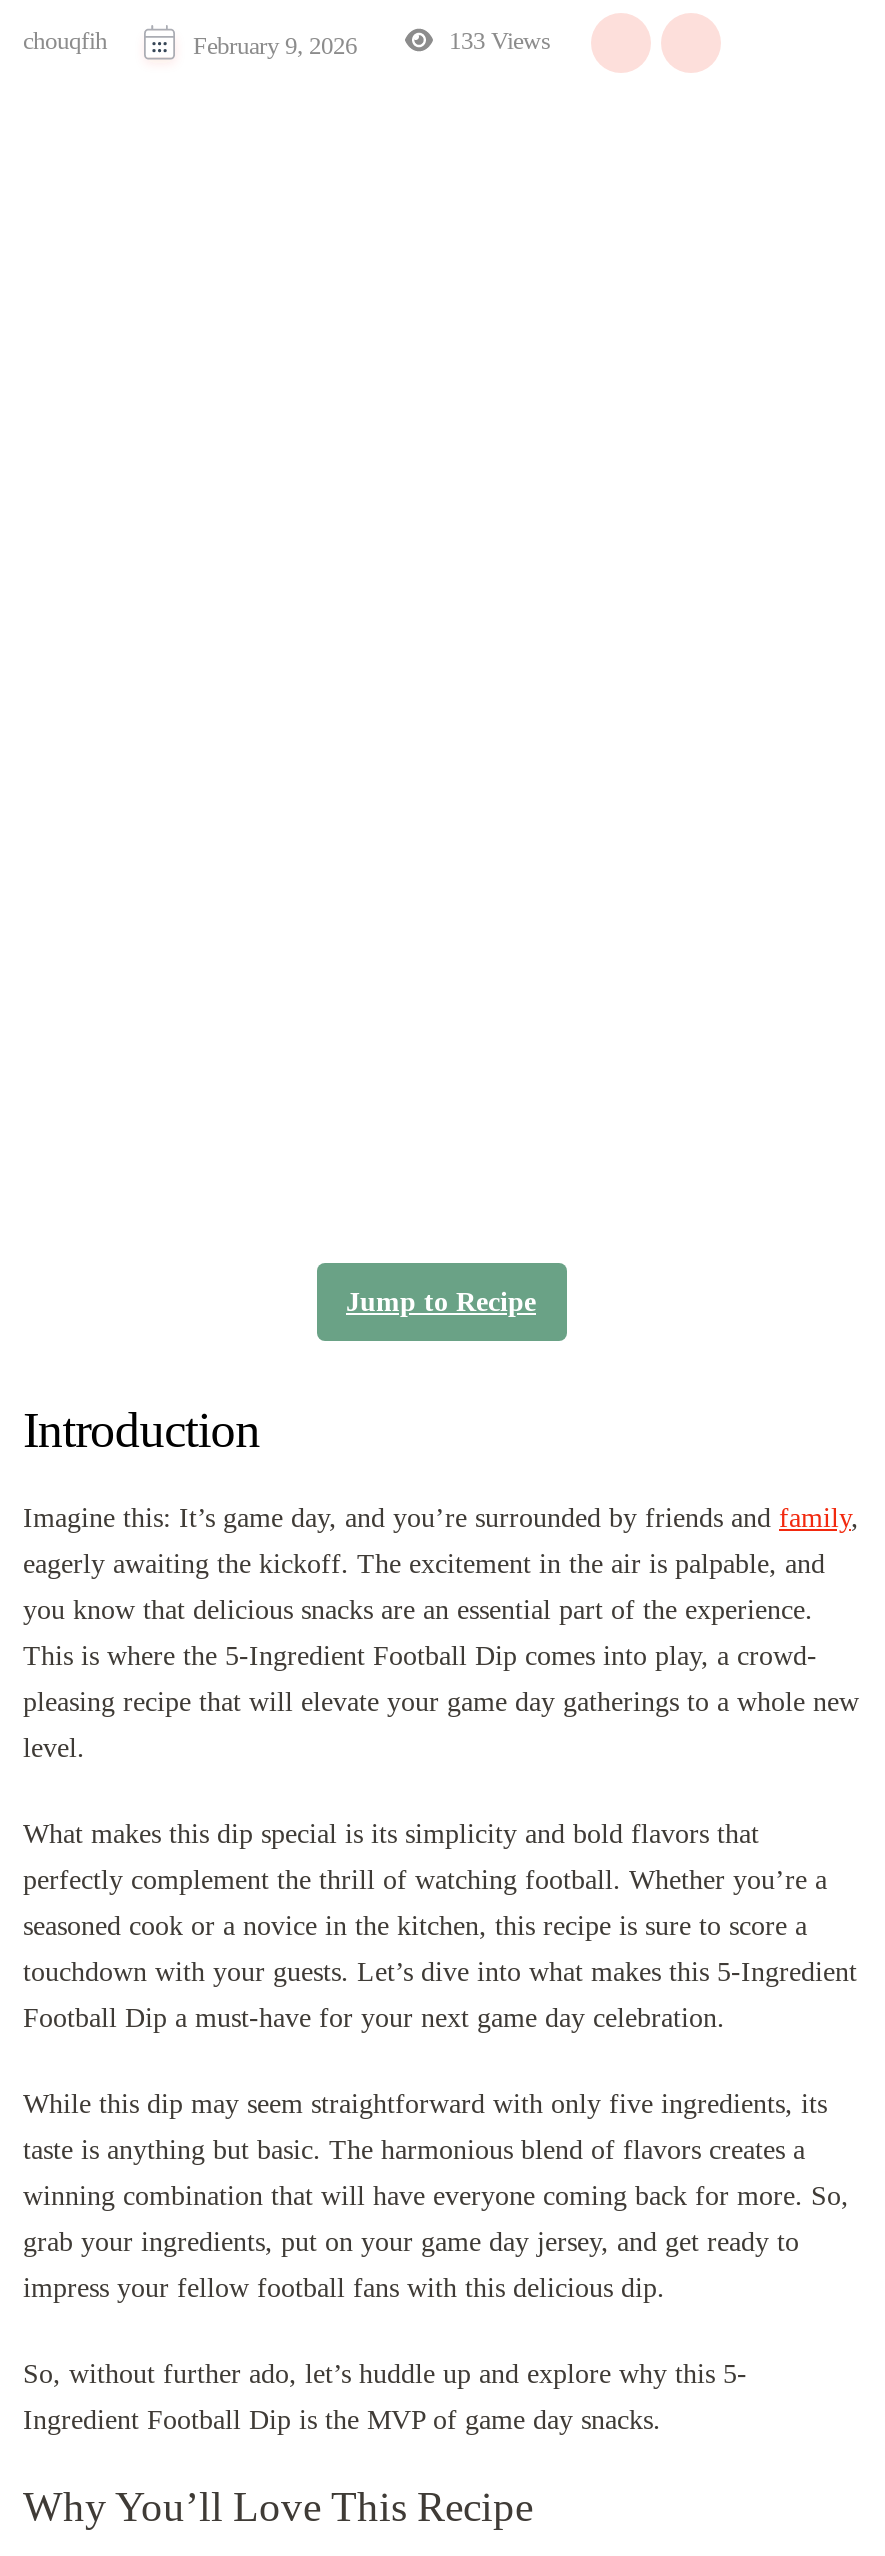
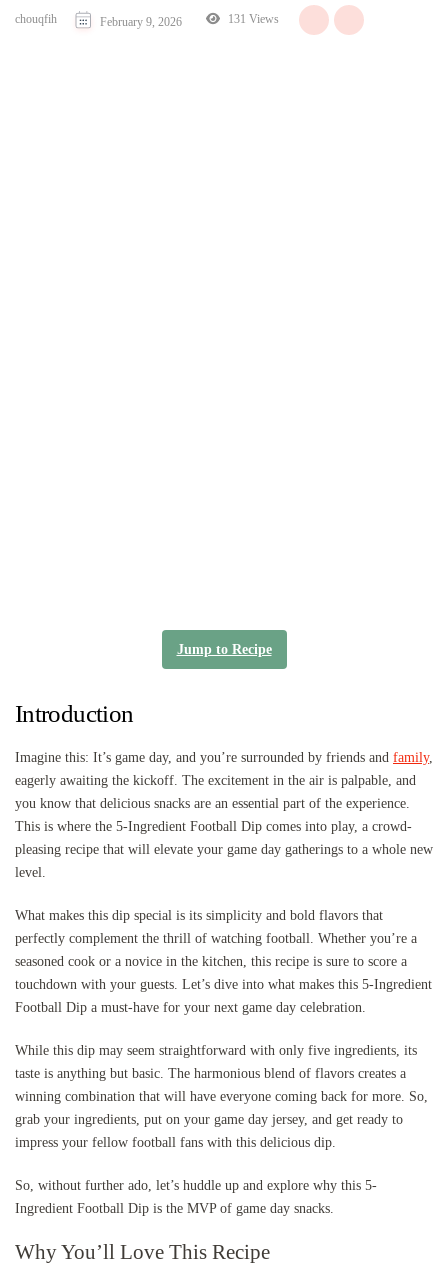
[443,28,551,56] 133 Views -> [225,12,279,26] 131 Views

